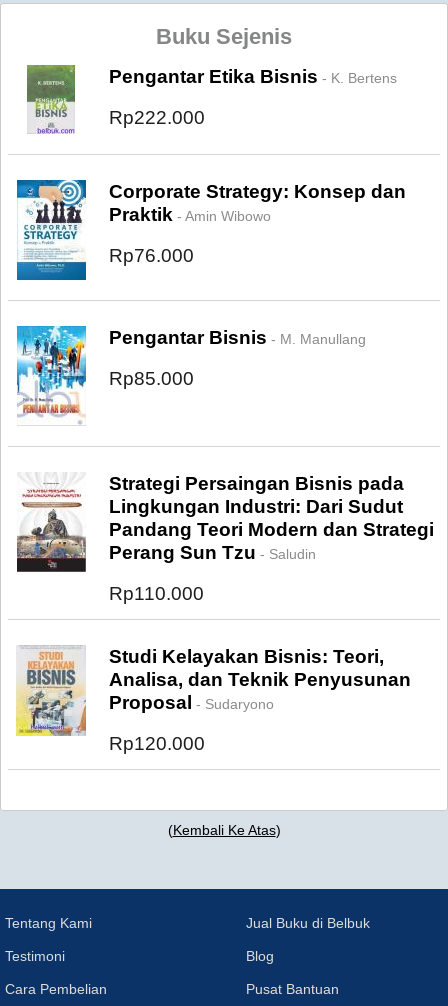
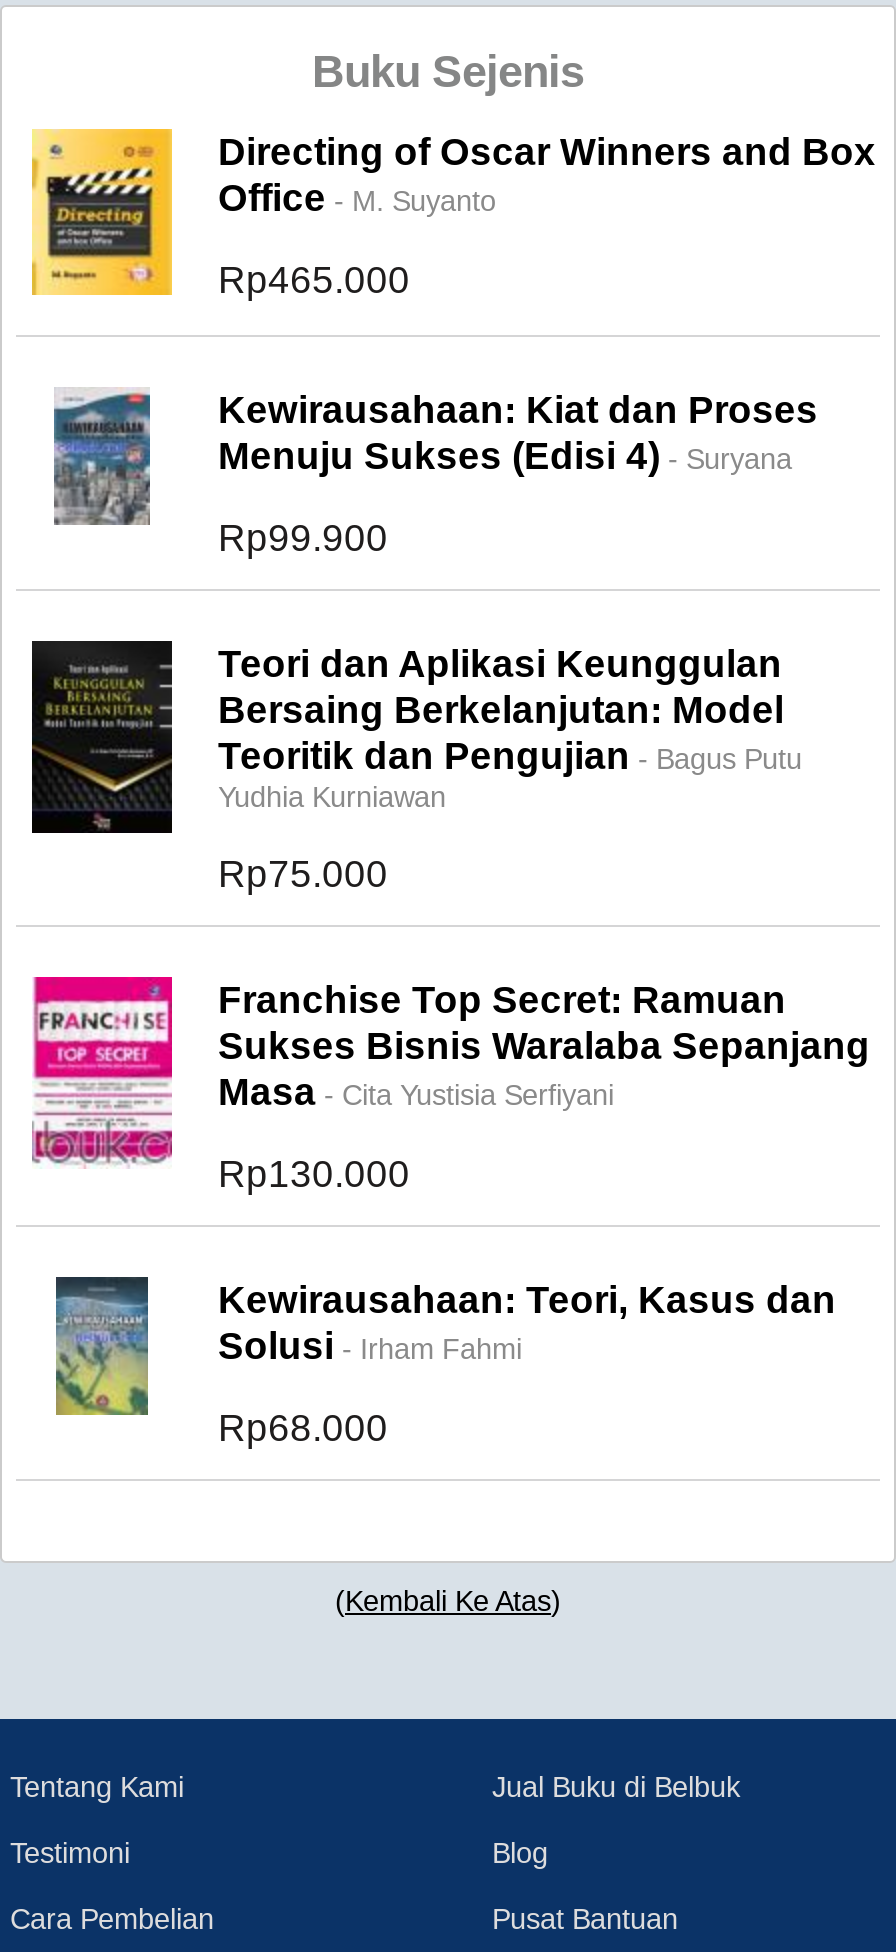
[16,64,397,148] [image] | Pengantar Etika Bisnis - K. Bertens -> [30,127,876,297] [image] | Directing of Oscar Winners and Box | Office - M. Suyanto
[109,107,205,128] Rp222.000 -> [218,259,410,301] Rp465.000
[16,179,406,281] [image] | Corporate Strategy: Konsep dan | Praktik - Amin Wibowo -> [48,359,818,527] [image] | Kewirausahaan: Kiat dan Proses | Menuju Sukses (Edisi 4) - Suryana
[109,245,194,266] Rp76.000 -> [218,517,388,559] Rp99.900
[16,325,366,425] [image] | Pengantar Bisnis - M. Manullang -> [30,639,802,835] [image] | Teori dan Aplikasi Keunggulan | Bersaing Berkelanjutan: Model | Teoritik dan Pengujian - Bagus Putu | Yudhia Kurniawan
[109,368,194,389] Rp85.000 -> [218,853,388,895] Rp75.000
[16,473,434,582] [image] | Strategi Persaingan Bisnis pada | Lingkungan Industri: Dari Sudut | Pandang Teori Modern dan Strategi | Perang Sun Tzu - Saludin -> [30,965,870,1167] [image] | Franchise Top Secret: Ramuan | Sukses Bisnis Waralaba Sepanjang | Masa - Cita Yustisia Serfiyani
[109,583,204,604] Rp110.000 -> [218,1153,410,1195] Rp130.000
[15,645,411,737] [image] | Studi Kelayakan Bisnis: Teori, | Analisa, dan Teknik Penyusunan | Proposal - Sudaryono -> [34,1275,836,1415] [image] | Kewirausahaan: Teori, Kasus dan | Solusi - Irham Fahmi
[109,733,205,754] Rp120.000 -> [218,1407,388,1449] Rp68.000

